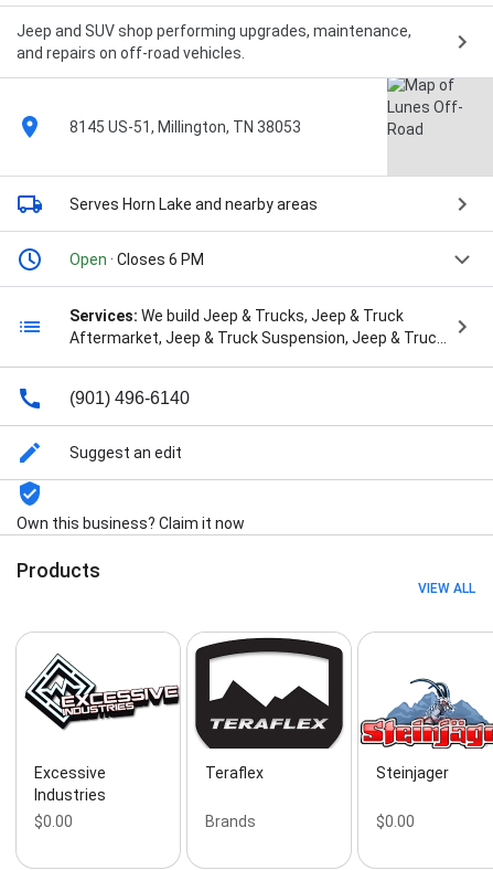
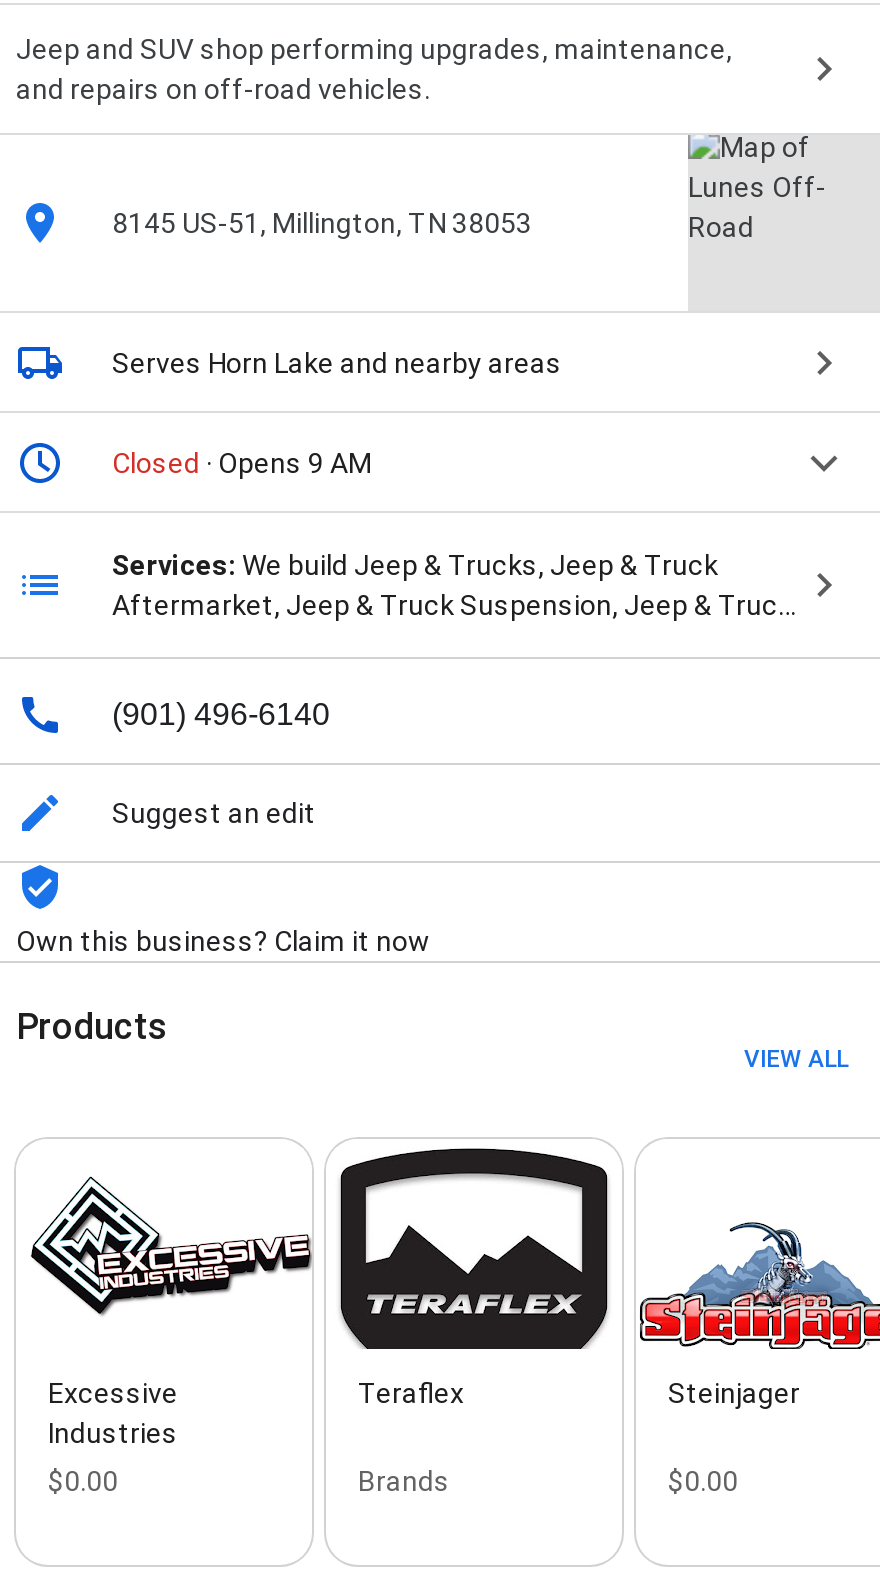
[69,251,204,269] Open · Closes 6 PM -> [112,447,372,479] Closed · Opens 9 AM

